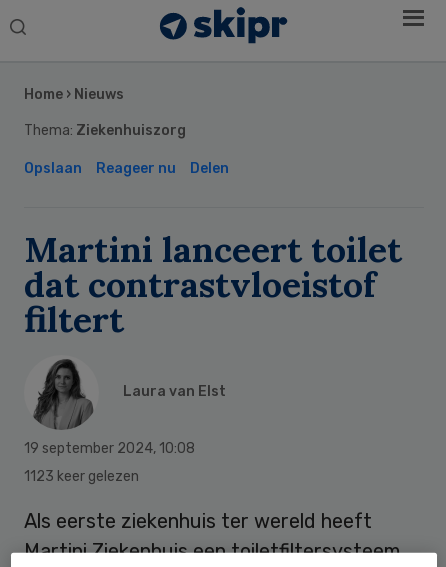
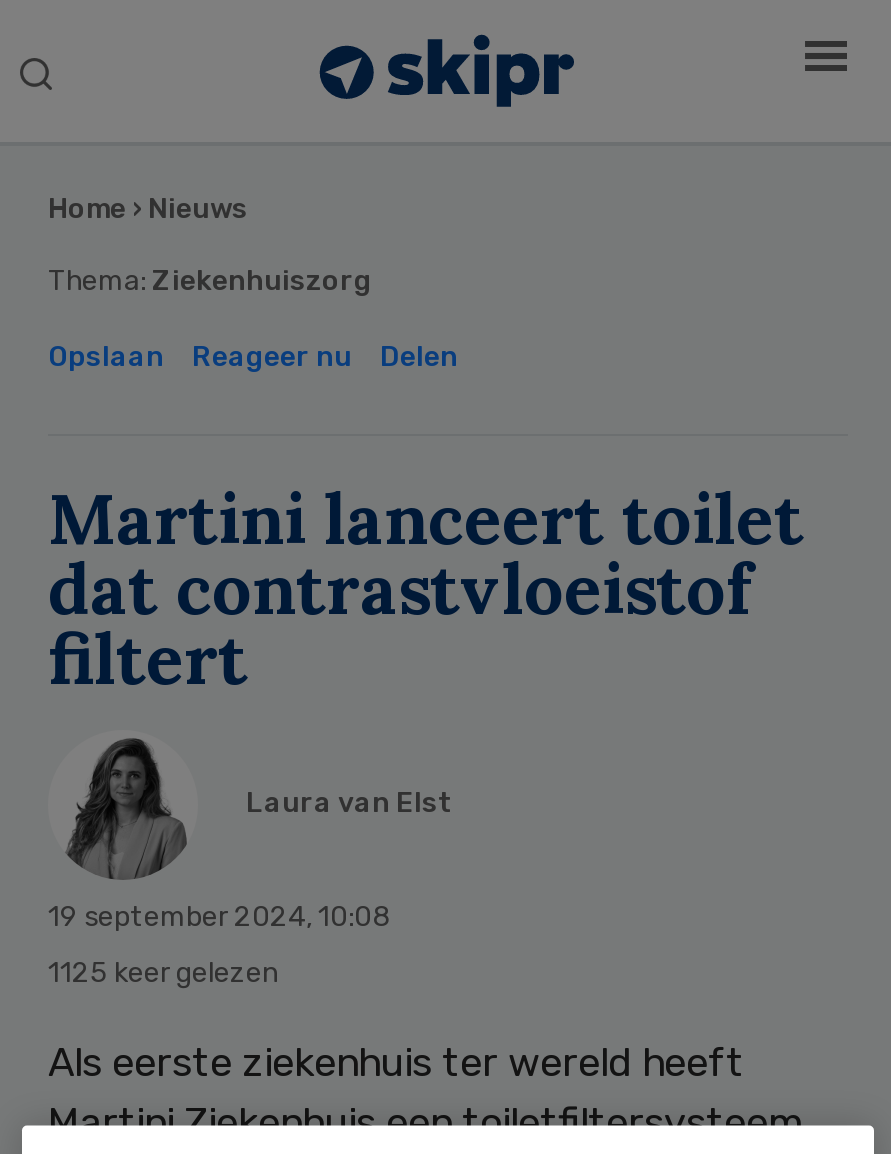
[24,468,139,485] 1123 keer gelezen -> [48,956,278,990] 1125 keer gelezen

